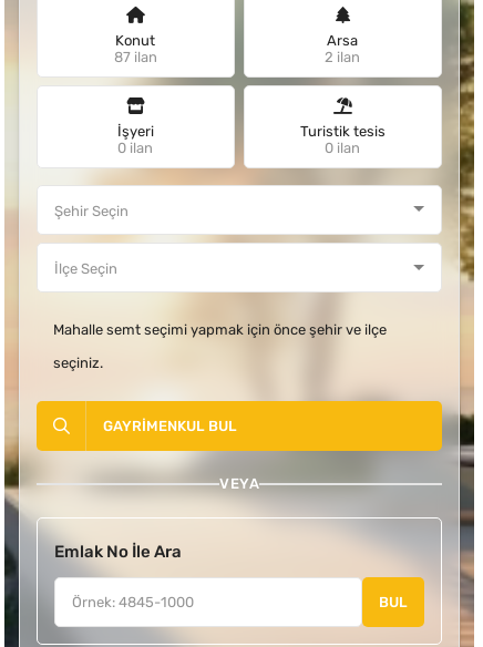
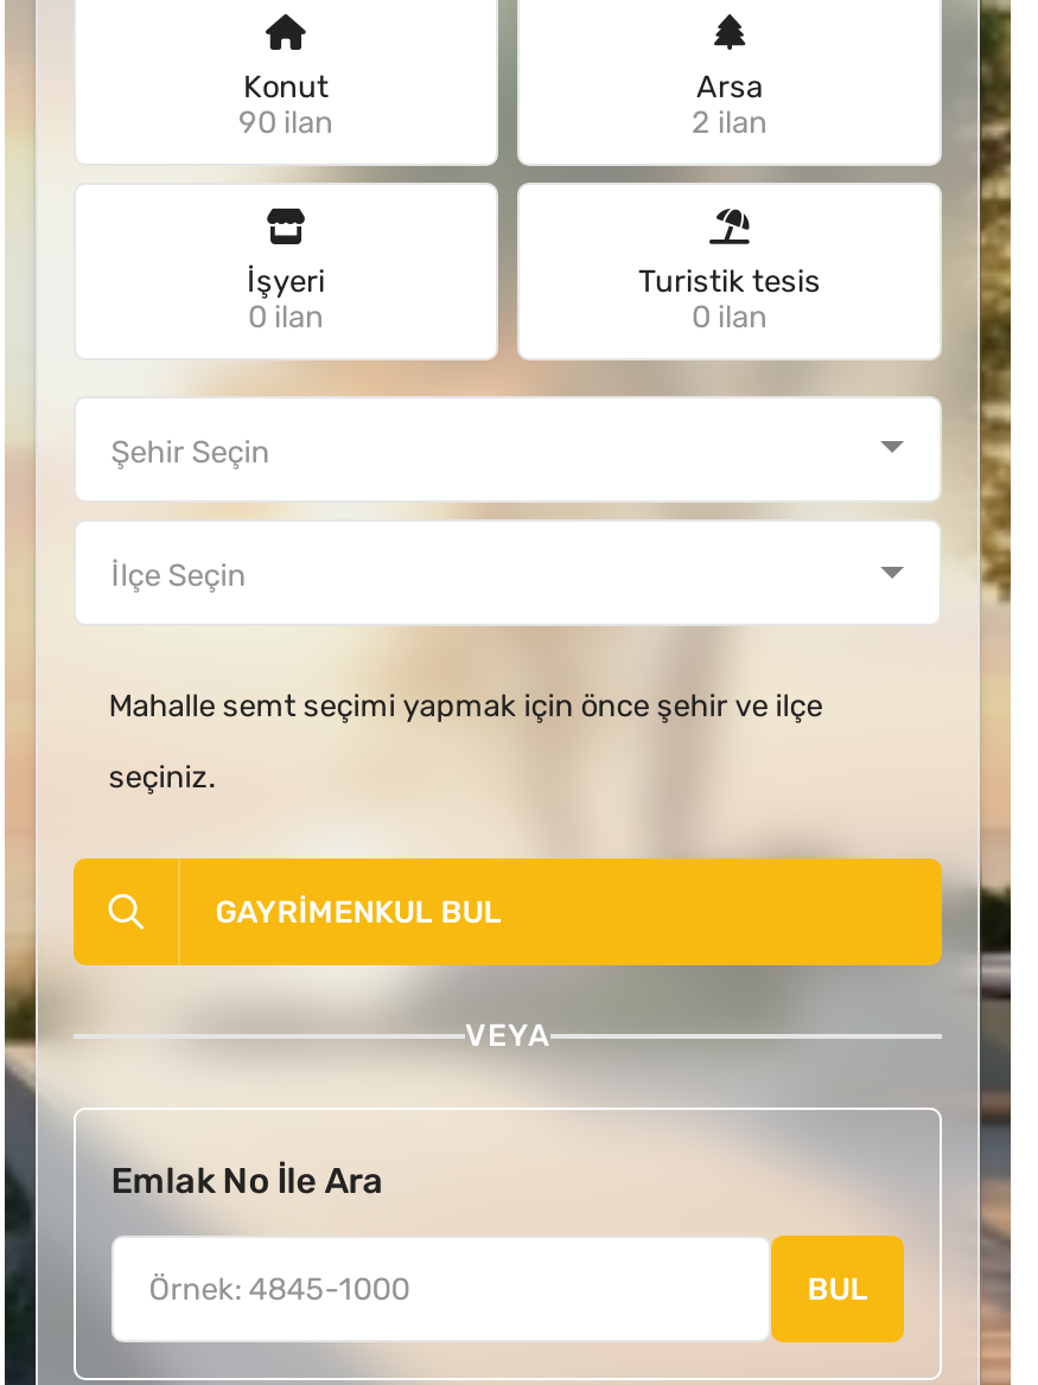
[114,48,157,65] 87 ilan -> [238,103,333,139] 90 ilan

